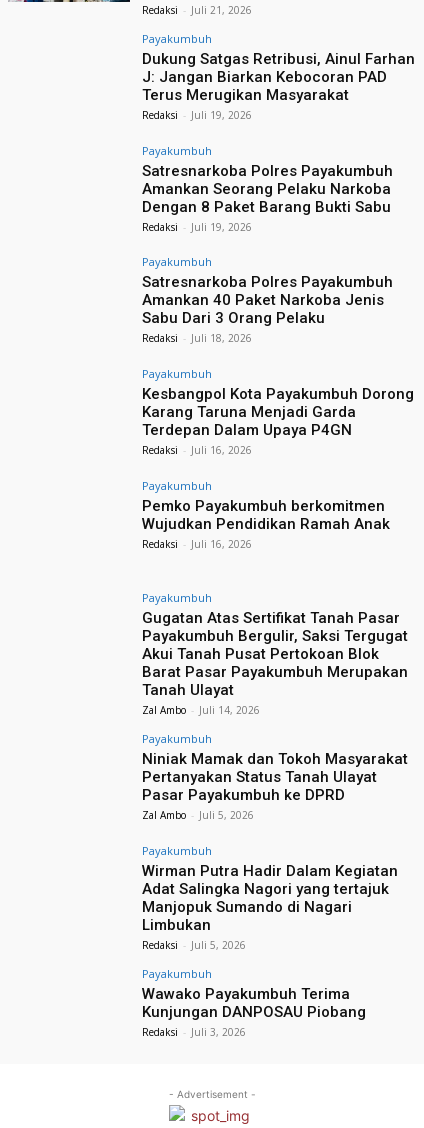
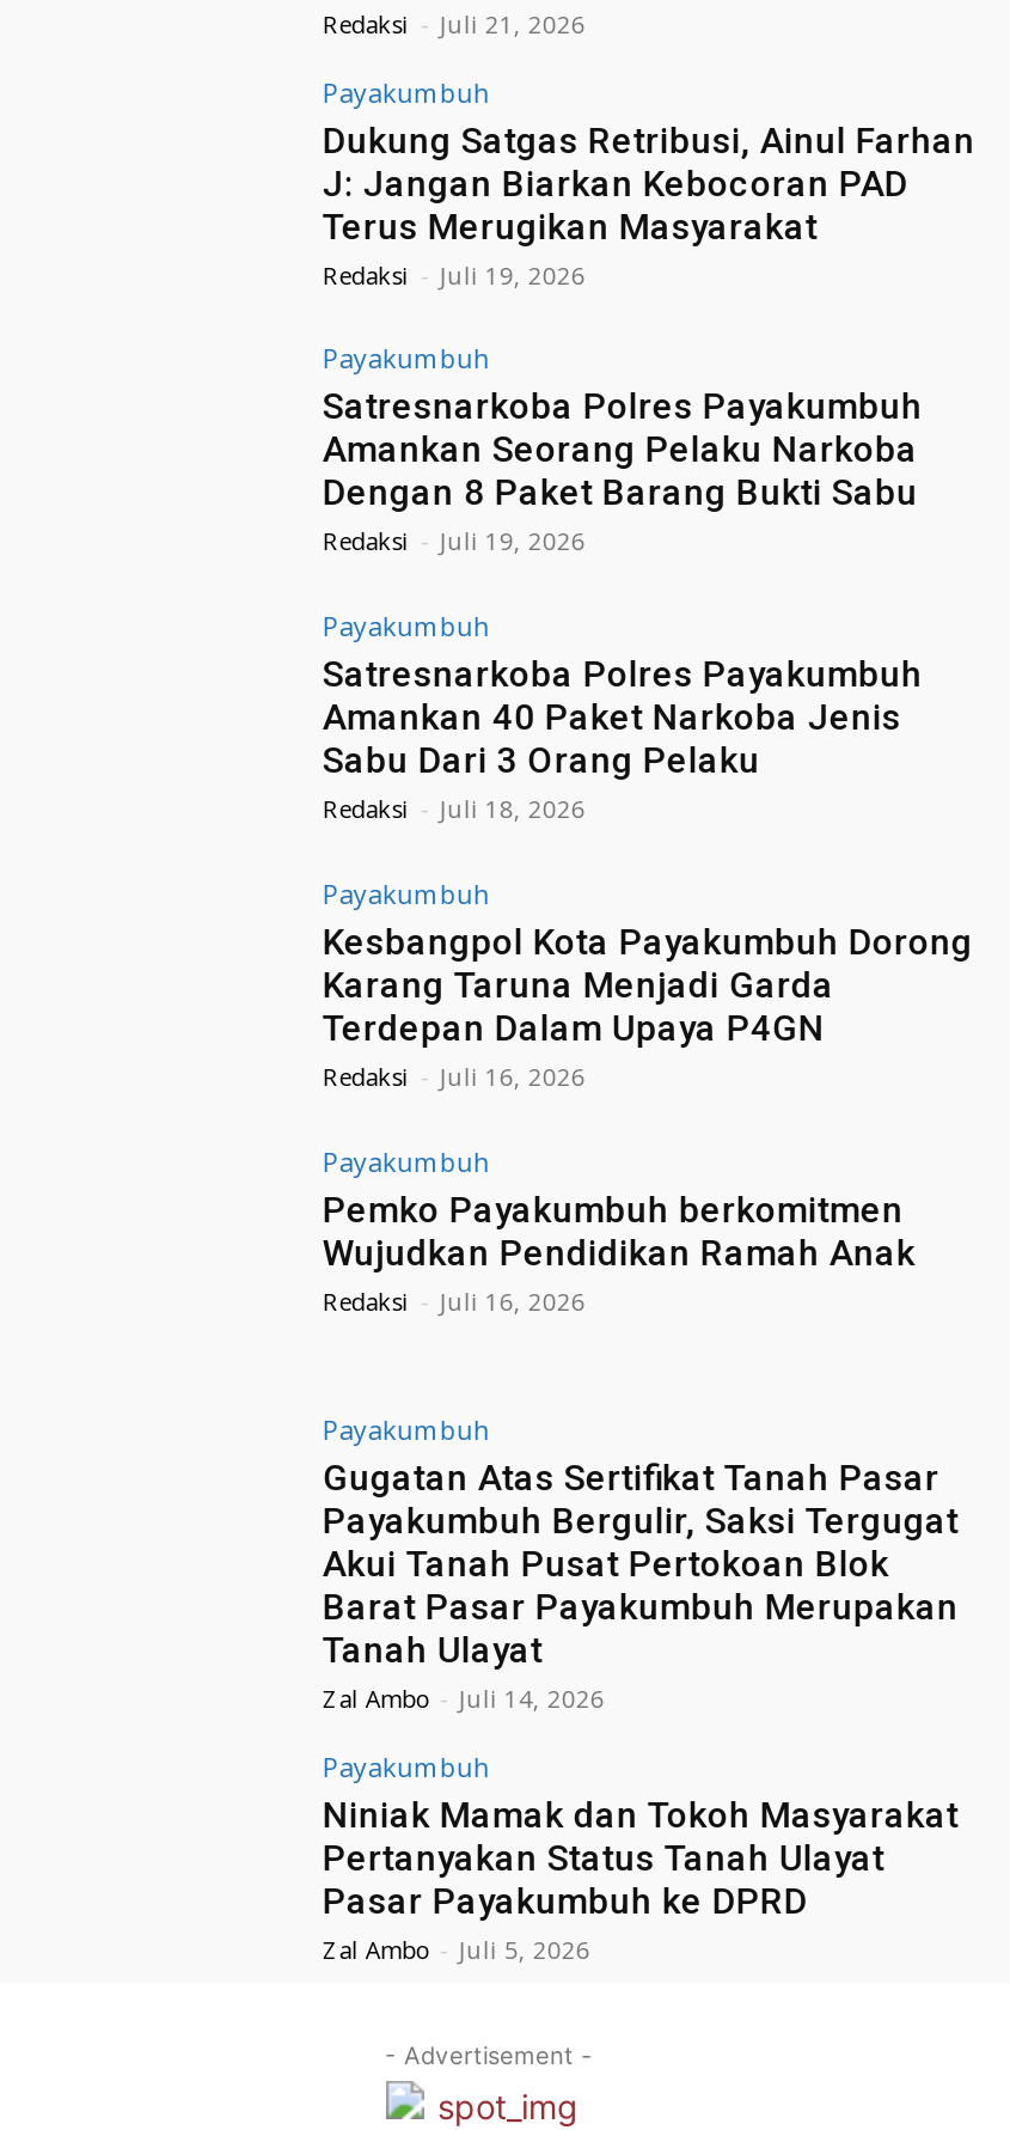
[142,843,398,1039] Payakumbuh | Wirman Putra Hadir Dalam Kegiatan | Adat Salingka Nagori yang tertajuk | Manjopuk Sumando di Nagari | Limbukan | Redaksi - Juli 5, 2026 | Payakumbuh | Wawako Payakumbuh Terima | Kunjungan DANPOSAU Piobang | Redaksi - Juli 3, 2026 -> none

